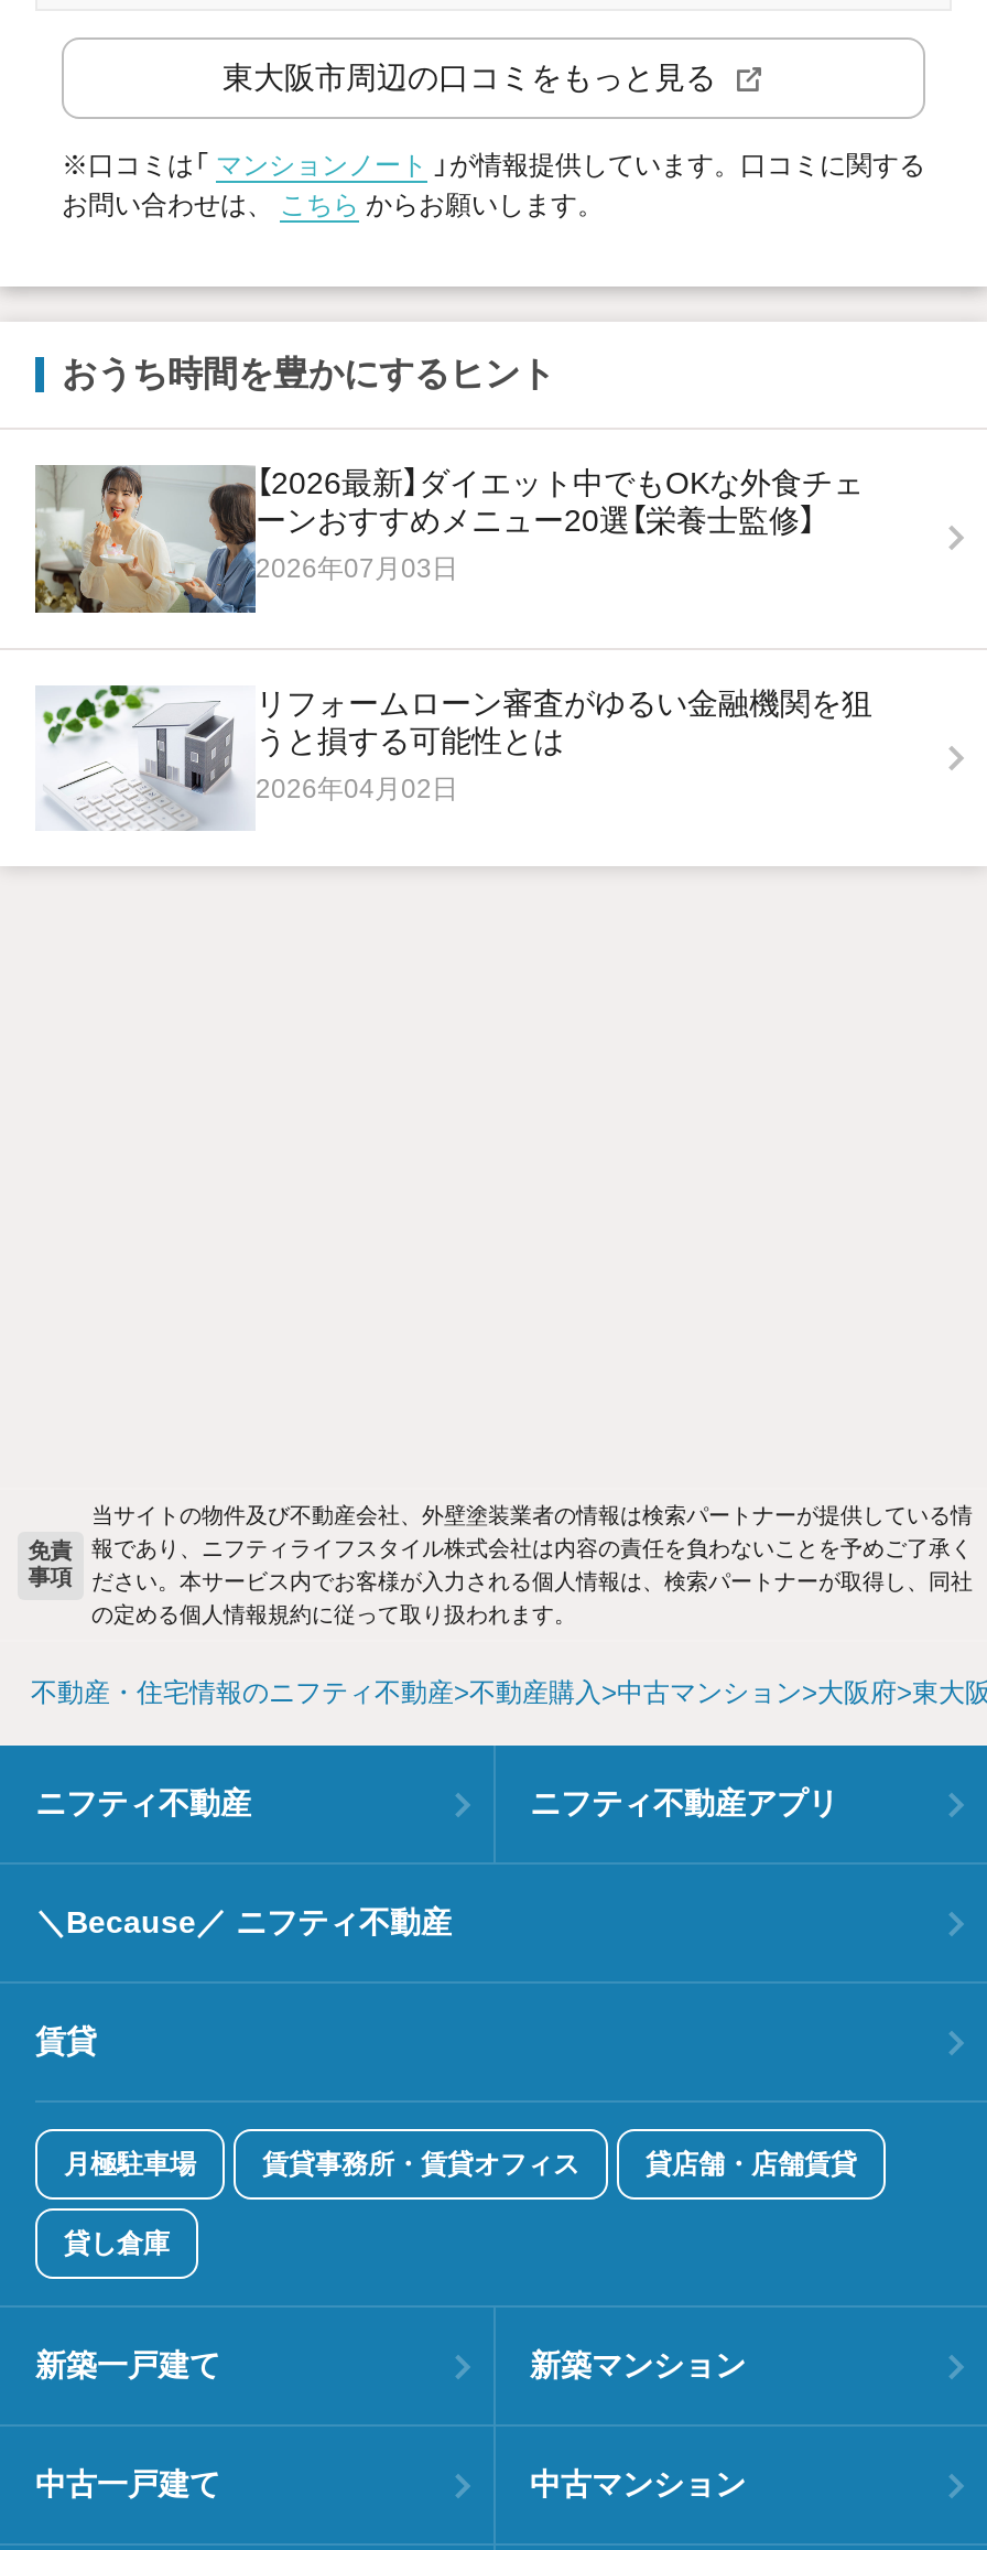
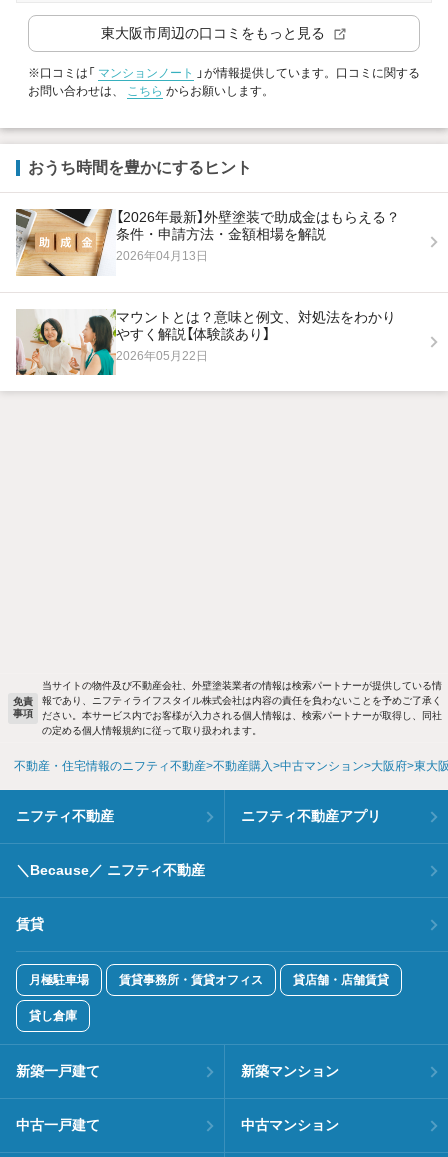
[33,465,864,615] [image] | 【2026最新】ダイエット中でもOKな外食チェ | ーンおすすめメニュー20選【栄養士監修】 | 2026年07月03日 -> [16,208,400,277] [image] | 【2026年最新】外壁塗装で助成金はもらえる？ | 条件・申請方法・金額相場を解説 | 2026年04月13日
[35,683,872,831] [image] | リフォームローン審査がゆるい金融機関を狙 | うと損する可能性とは | 2026年04月02日 -> [15,308,396,376] [image] | マウントとは？意味と例文、対処法をわかり | やすく解説【体験談あり】 | 2026年05月22日

